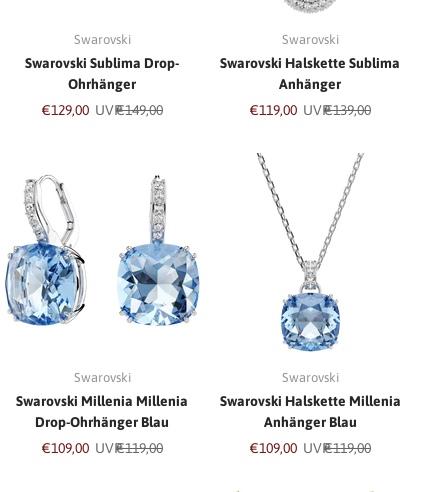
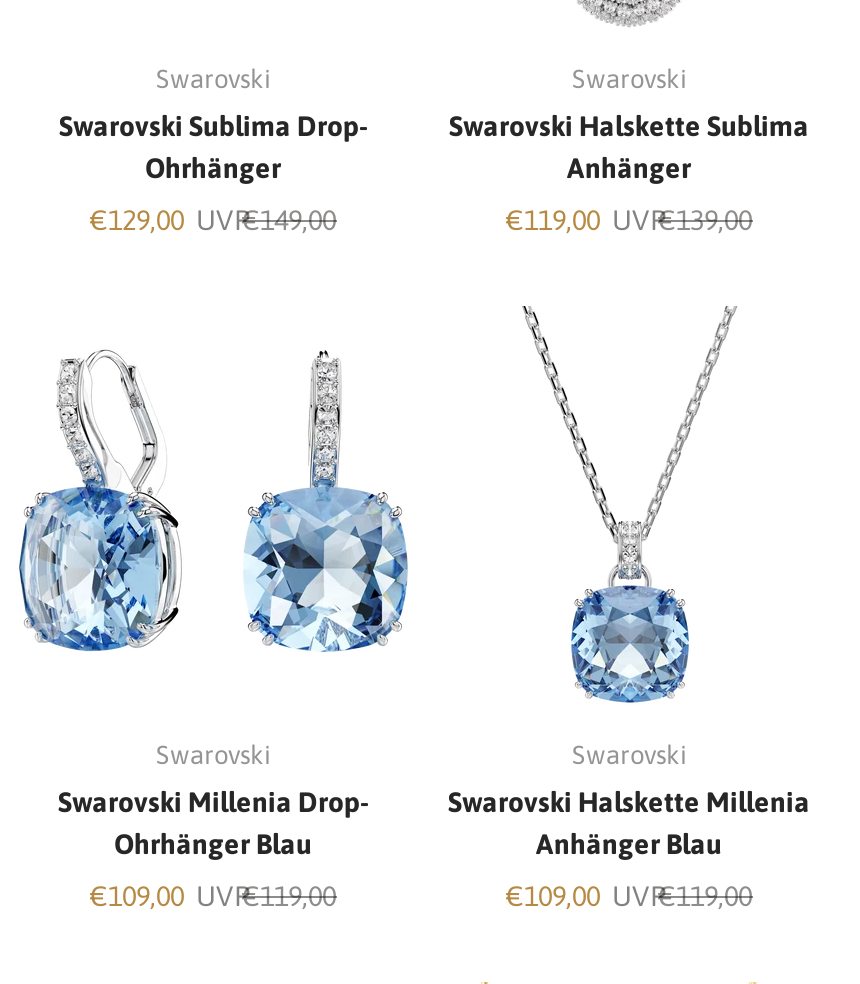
[16,393,188,409] Swarovski Millenia Millenia -> [58,787,368,819] Swarovski Millenia Drop-
[35,414,169,430] Drop-Ohrhänger Blau -> [114,829,312,861] Ohrhänger Blau

